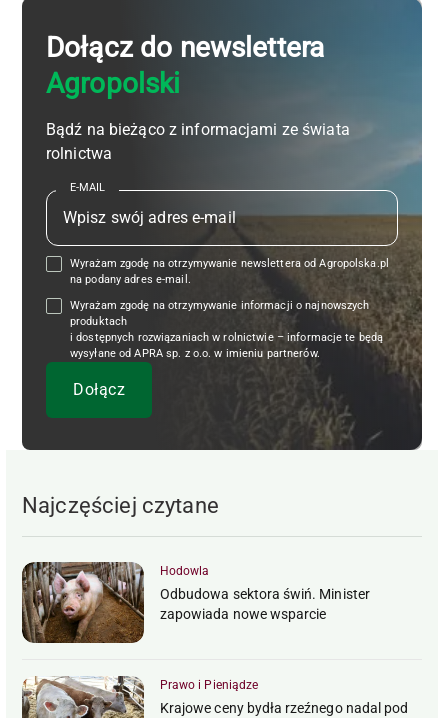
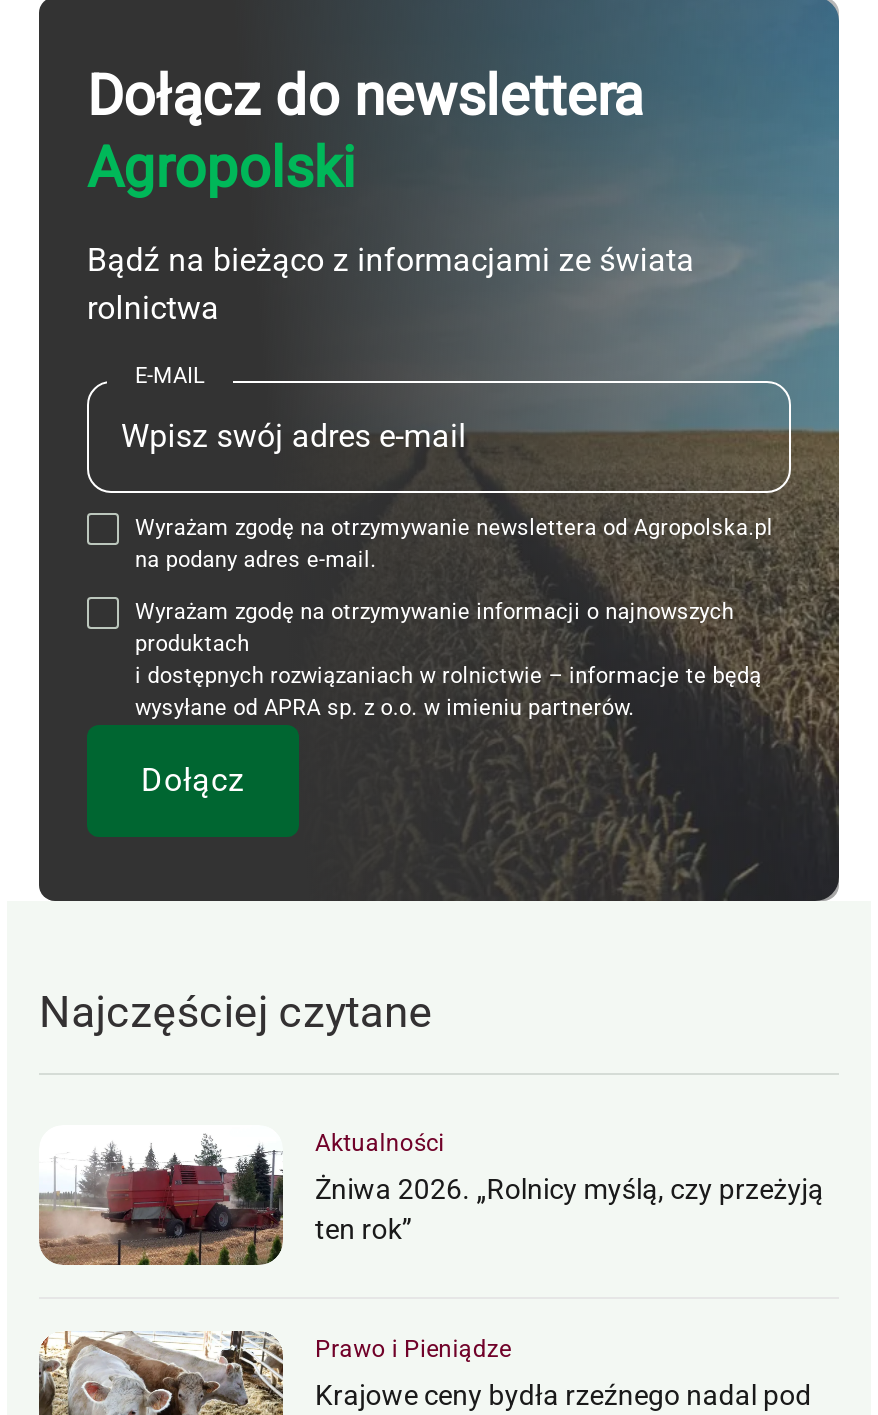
[21,561,209,644] [image] | Hodowla -> [39,1124,444,1268] [image] | Aktualności
[160,586,370,622] Odbudowa sektora świń. Minister | zapowiada nowe wsparcie -> [315,1172,824,1244] Żniwa 2026. „Rolnicy myślą, czy przeżyją | ten rok”

